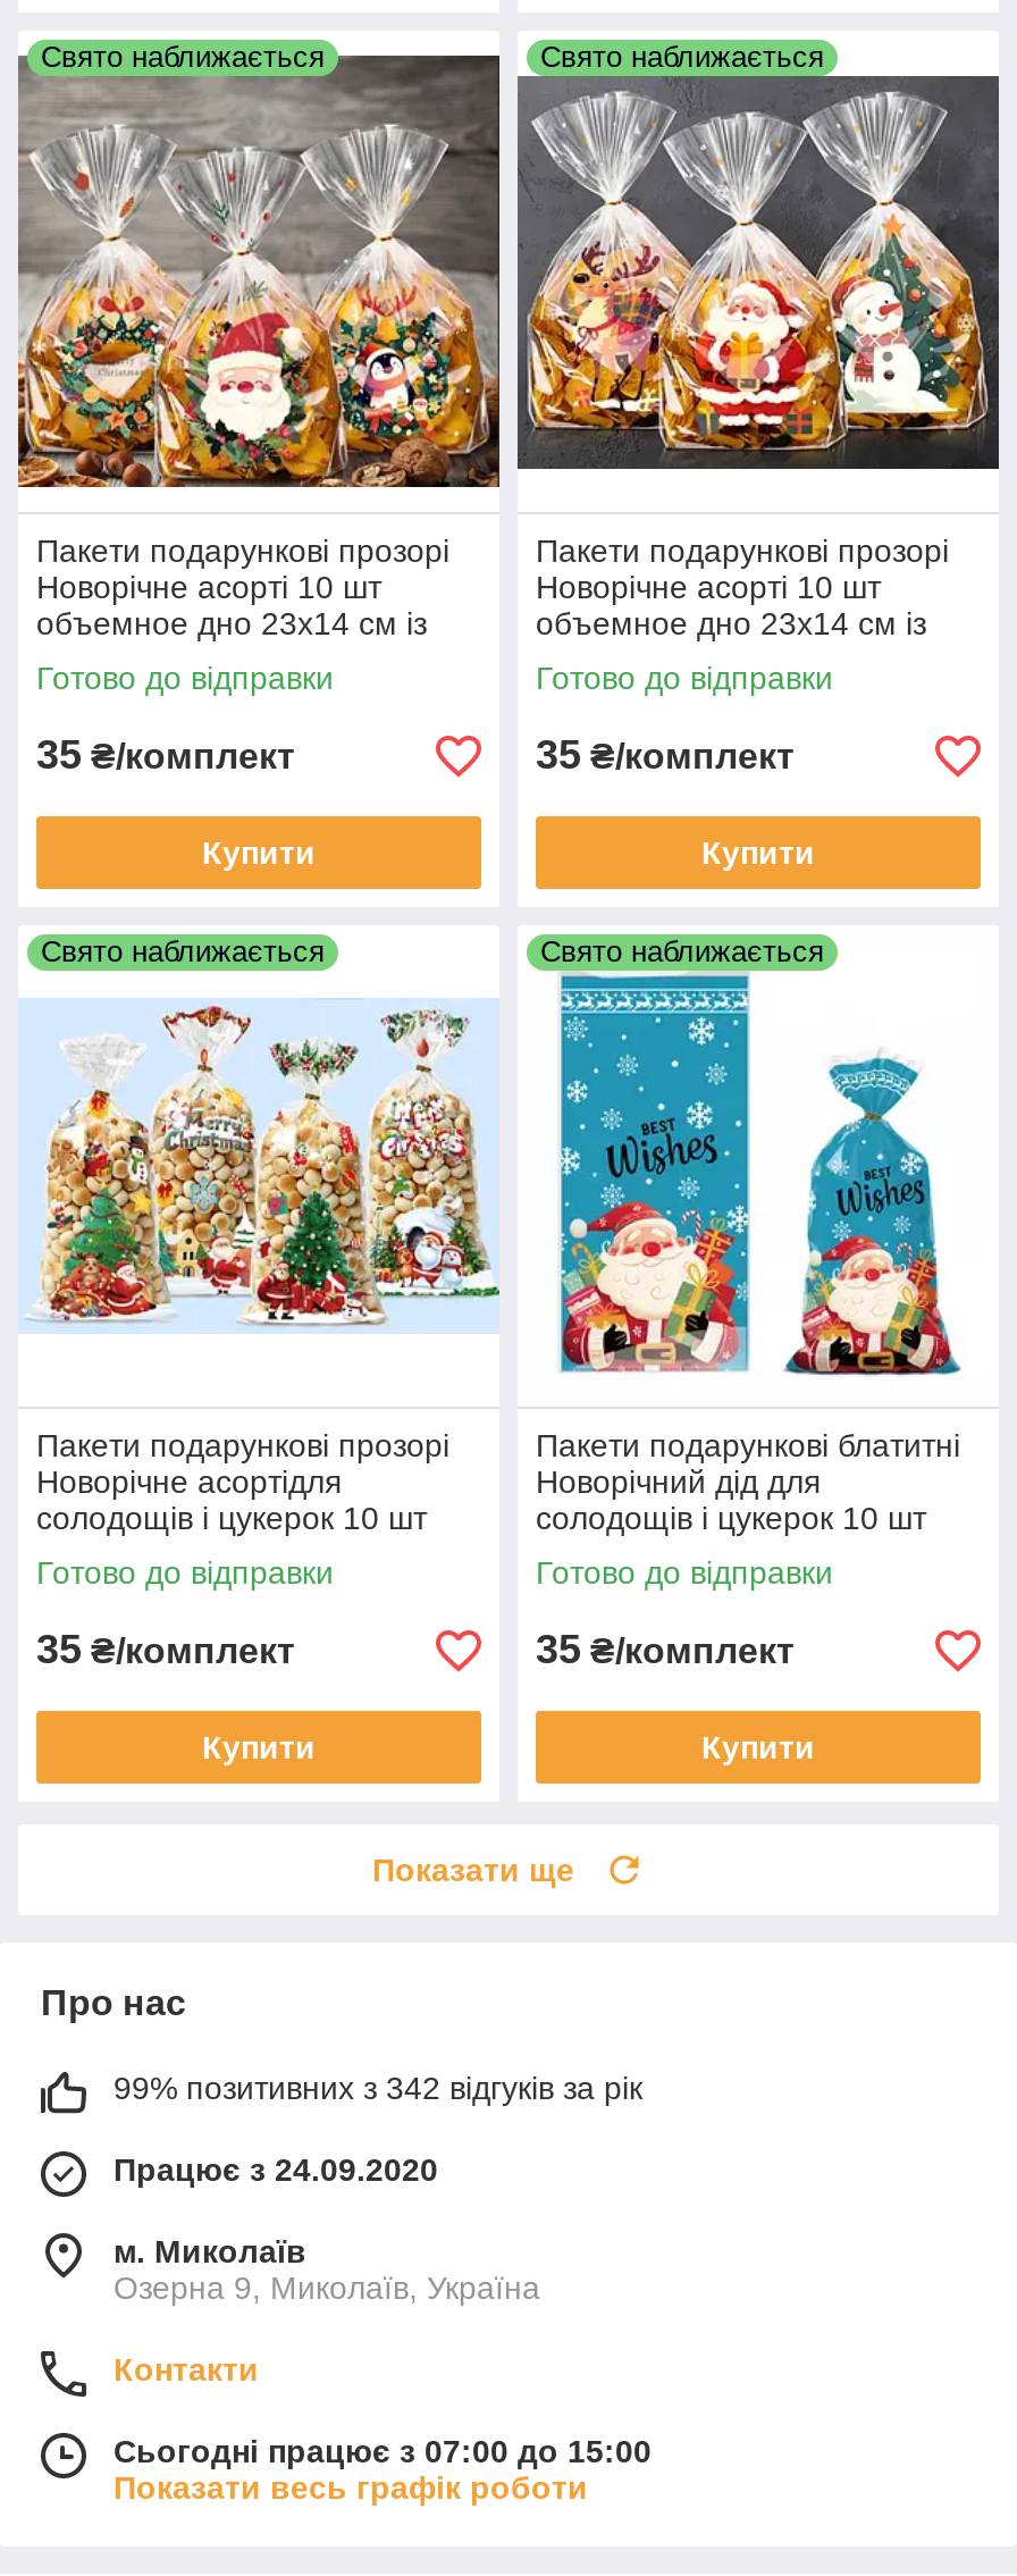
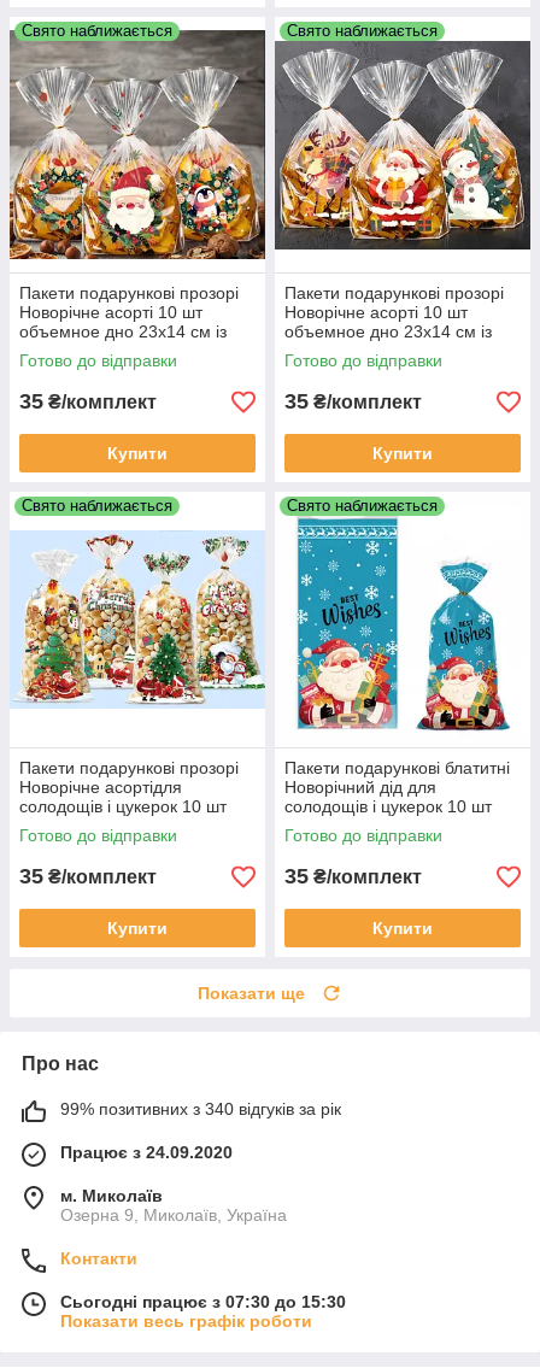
[114,2070,642,2107] 99% позитивних з 342 відгуків за рік -> [60,1100,341,1119] 99% позитивних з 340 відгуків за рік
[114,2434,652,2470] Сьогодні працює з 07:00 до 15:00 -> [60,1292,346,1312] Сьогодні працює з 07:30 до 15:30

